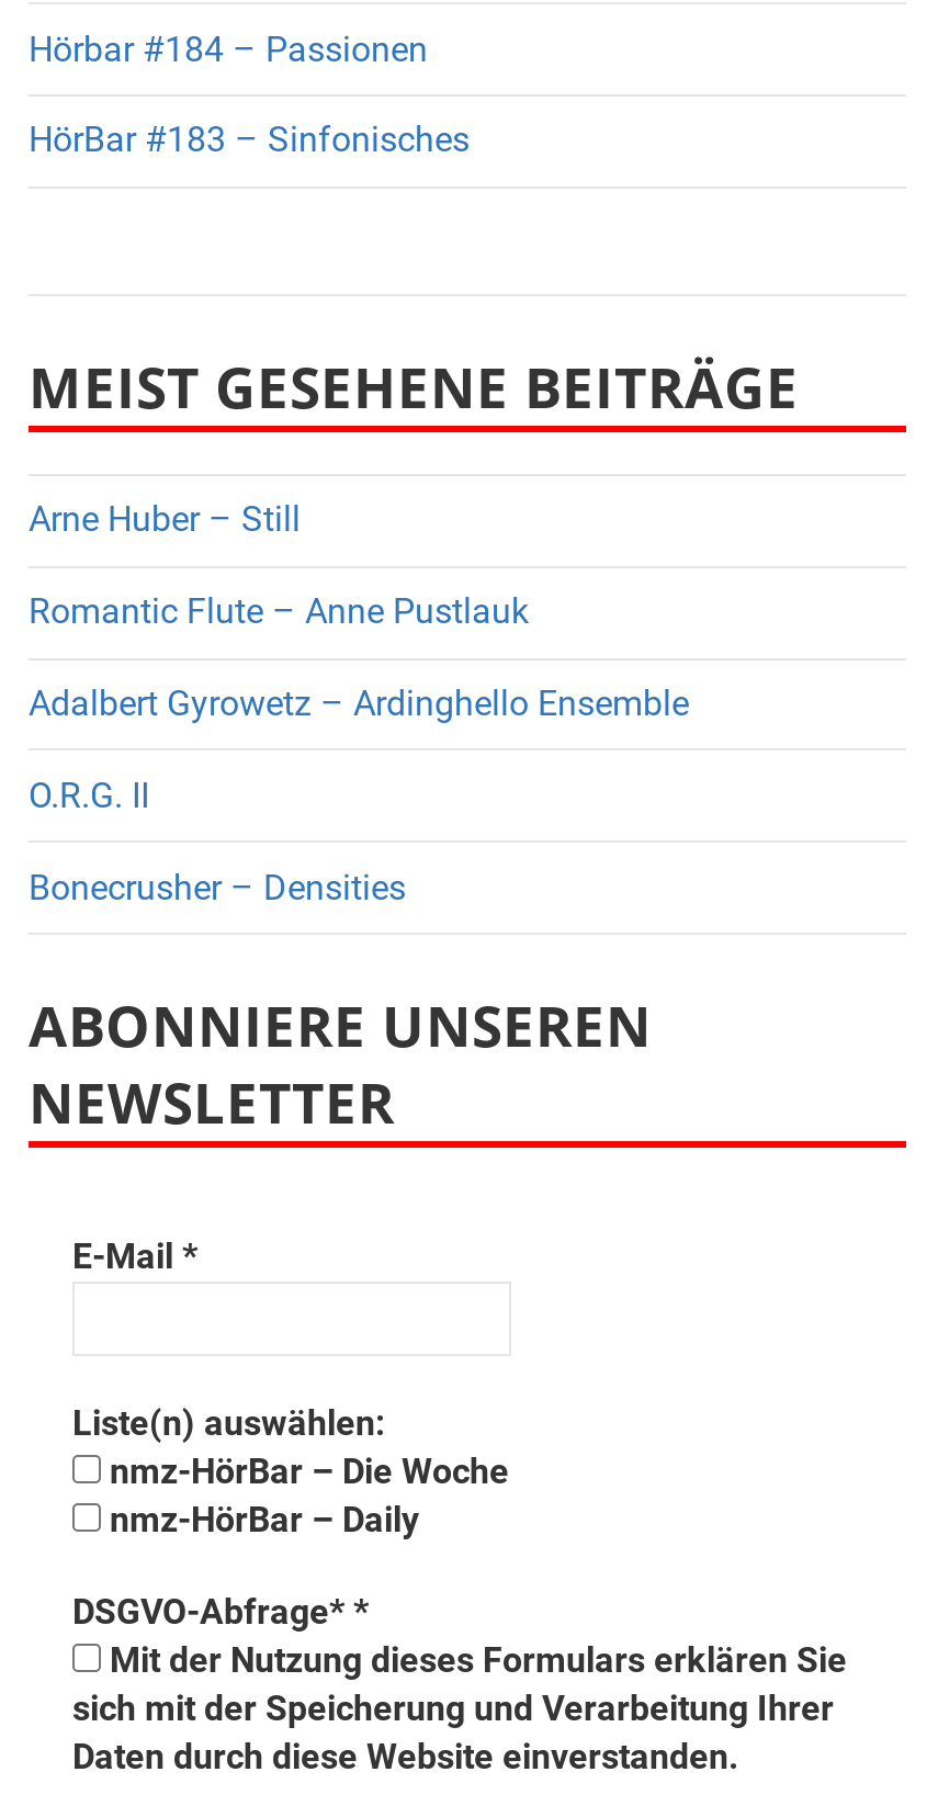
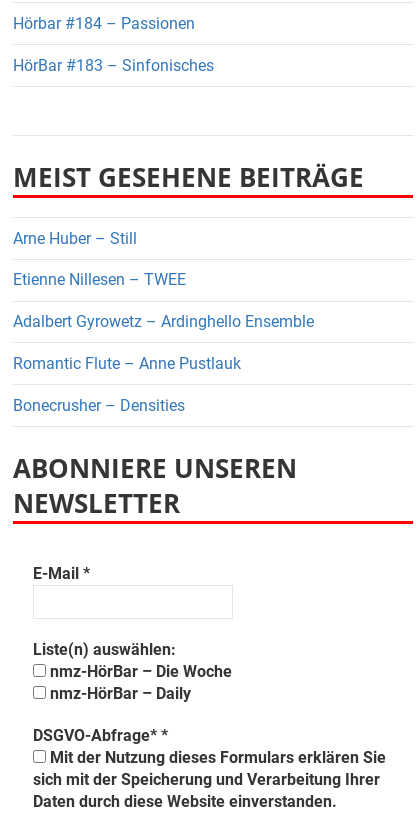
none -> [13,270,186,289] Etienne Nillesen – TWEE
moved [29,591,529,633] -> [13,354,241,373]: Romantic Flute – Anne Pustlauk
[29,774,149,816] O.R.G. II -> none

